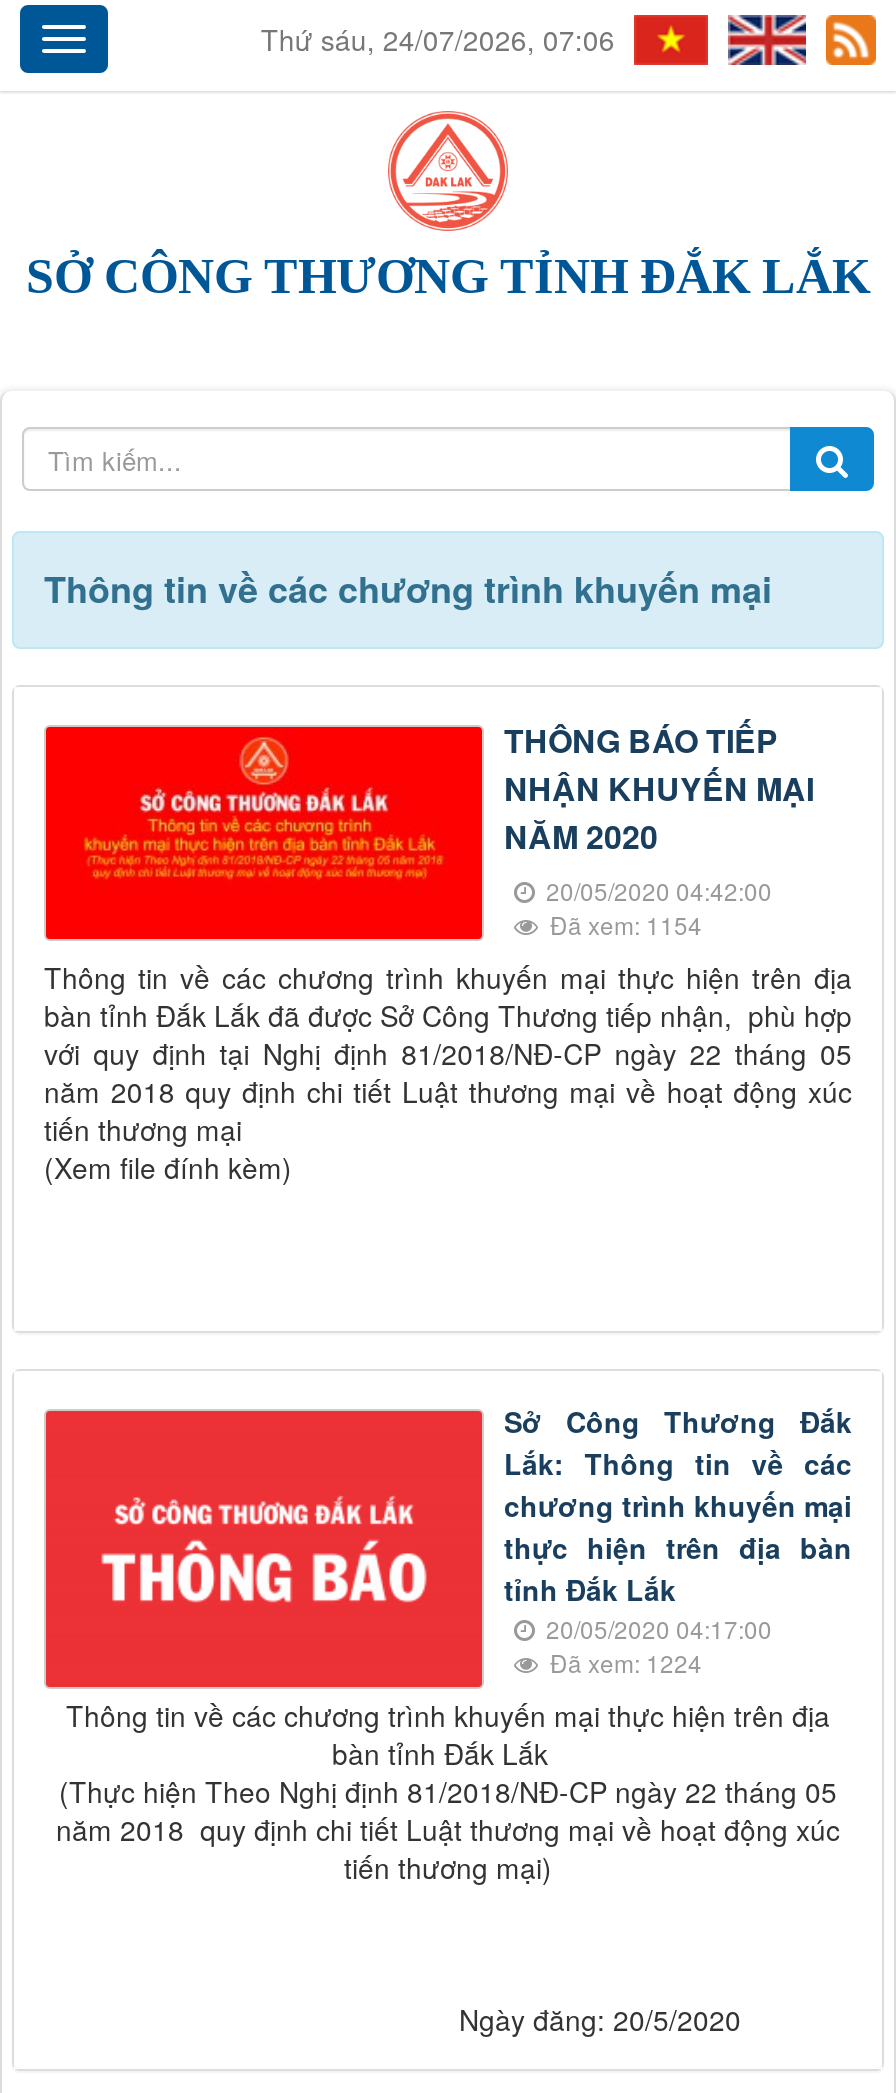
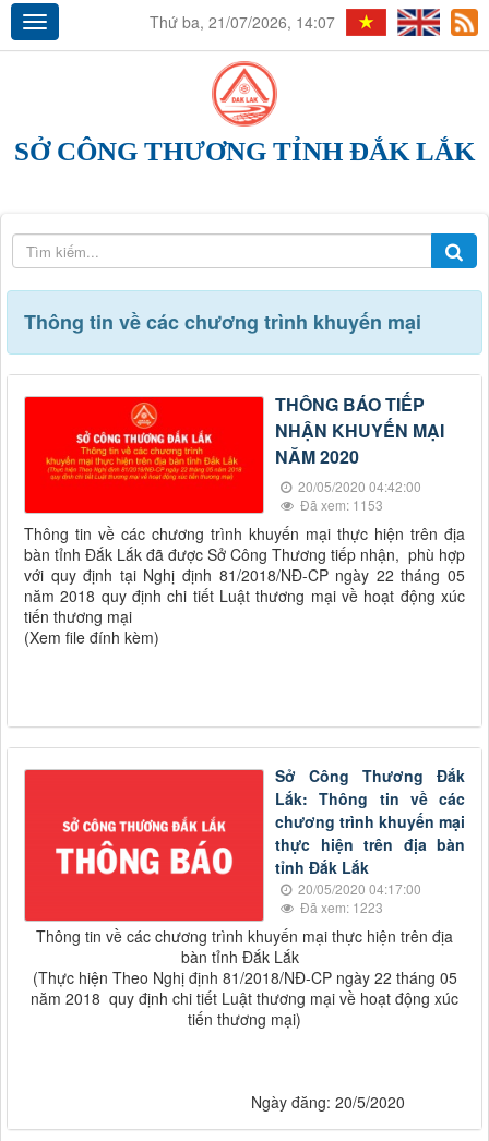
[261,19,615,59] Thứ sáu, 24/07/2026, 07:06 -> [150,11,336,33] Thứ ba, 21/07/2026, 14:07
[544,906,702,940] Đã xem: 1154 -> [297,495,383,513] Đã xem: 1153
[544,1644,702,1678] Đã xem: 1224 -> [297,897,383,916] Đã xem: 1223

